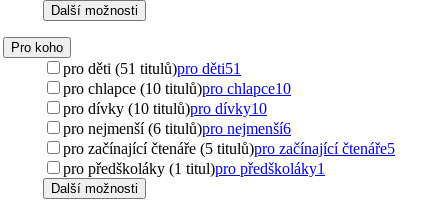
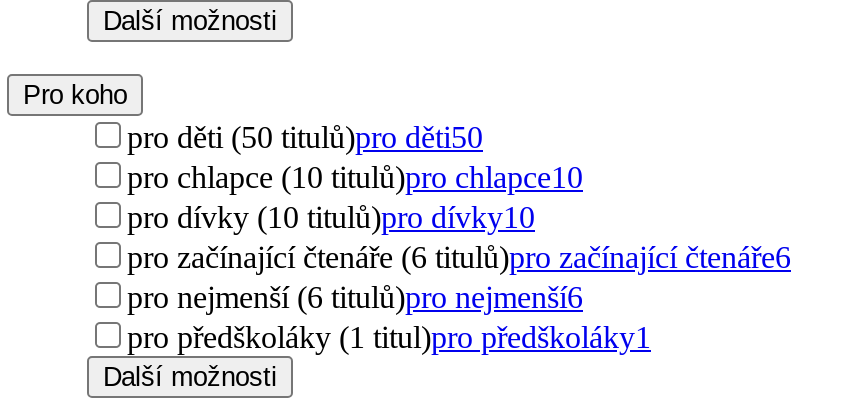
[63,60,241,77] pro děti (51 titulů)pro děti51 -> [127,119,483,153] pro děti (50 titulů)pro děti50
none -> [127,239,791,273] pro začínající čtenáře (6 titulů)pro začínající čtenáře6
moved [63,120,291,137] -> [127,279,583,313]: pro nejmenší (6 titulů)pro nejmenší6
[63,140,395,157] pro začínající čtenáře (5 titulů)pro začínající čtenáře5 -> none

